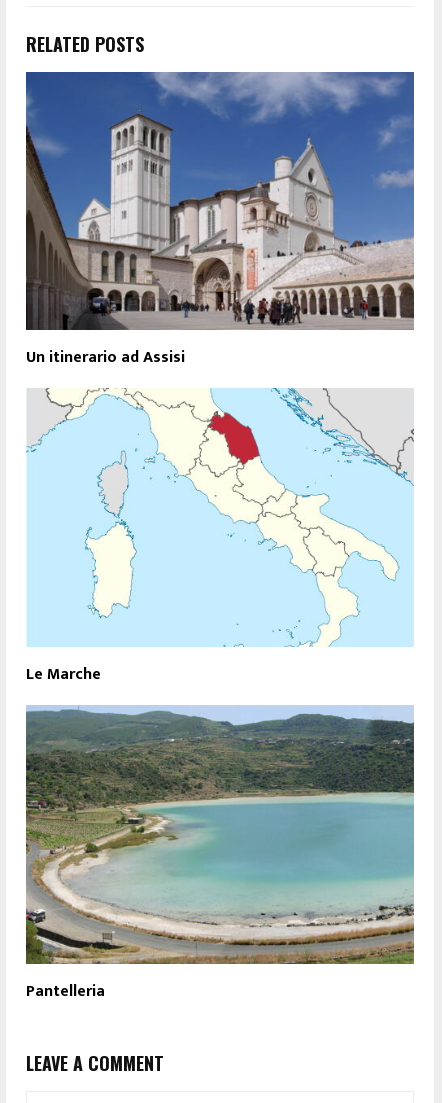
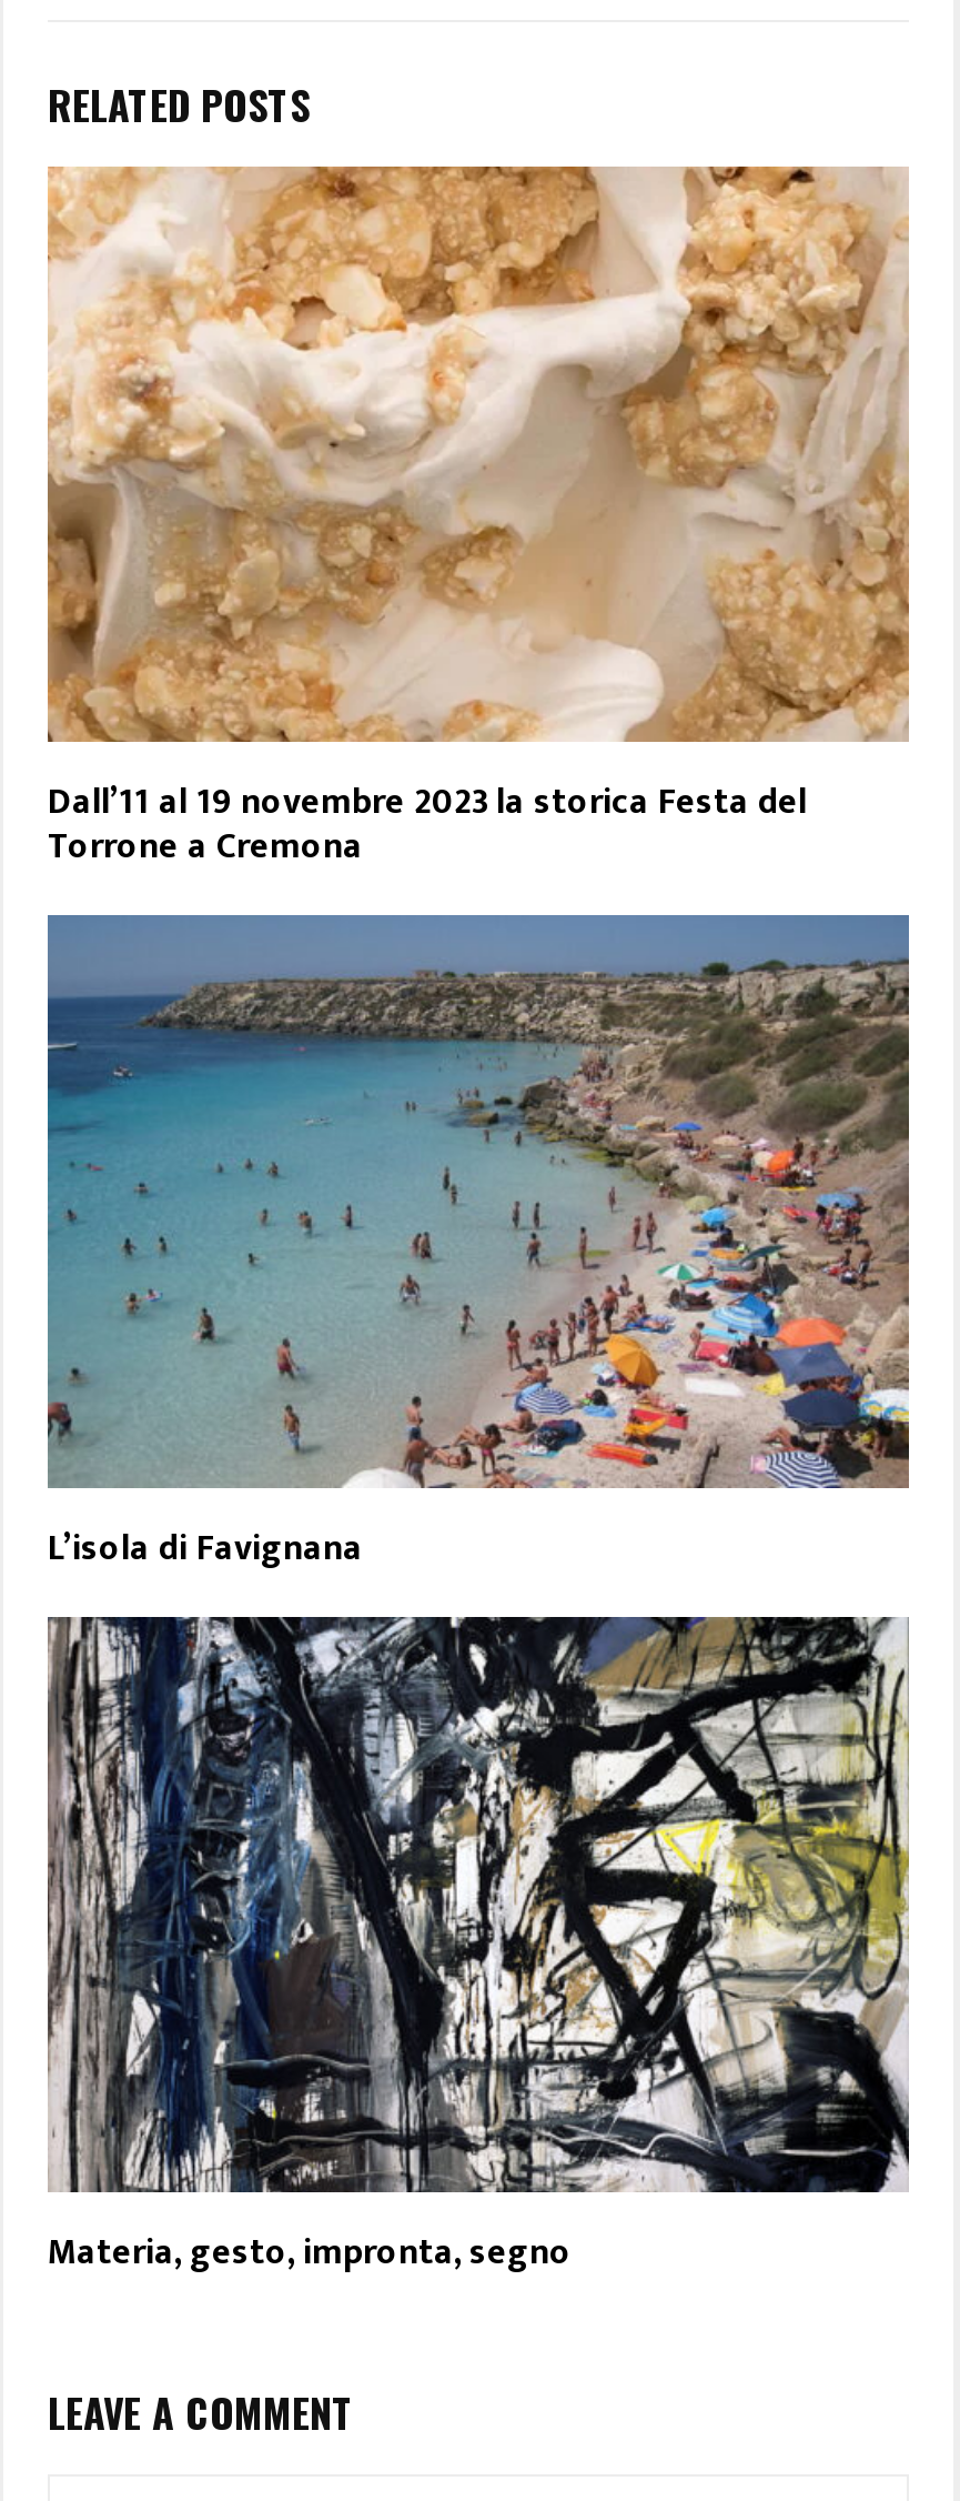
[25,71,415,371] [image] | Un itinerario ad Assisi -> [46,163,911,877] [image] | Dall’11 al 19 novembre 2023 la storica Festa del | Torrone a Cremona
[26,388,414,688] [image] | Le Marche -> [46,914,911,1580] [image] | L’isola di Favignana
[25,705,415,1005] [image] | Pantelleria -> [48,1614,911,2284] [image] | Materia, gesto, impronta, segno

